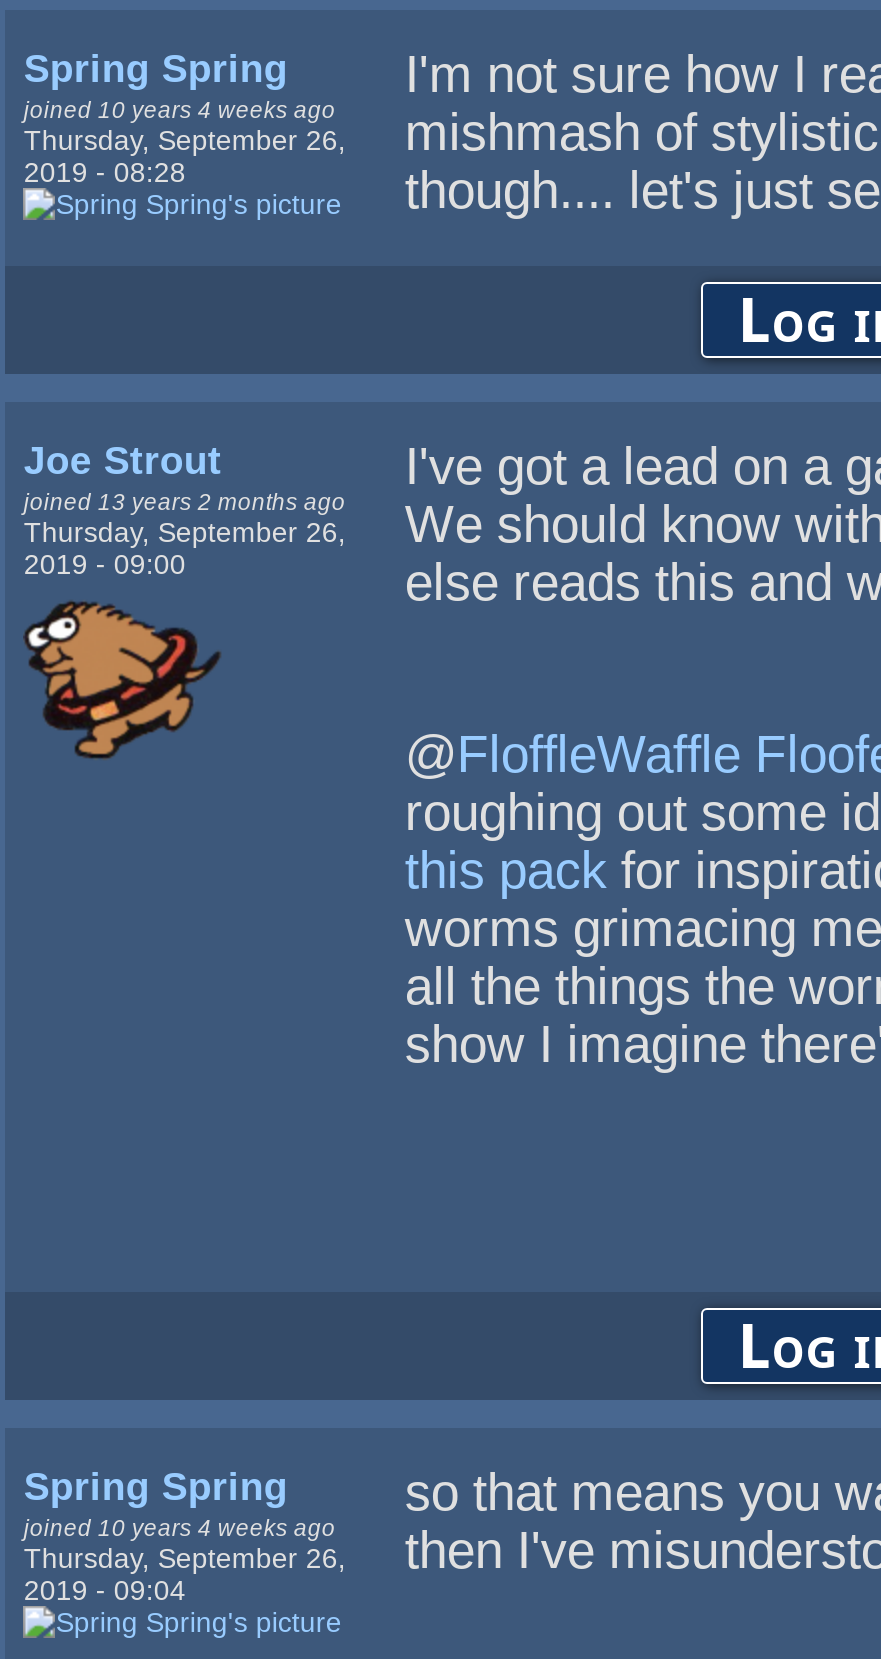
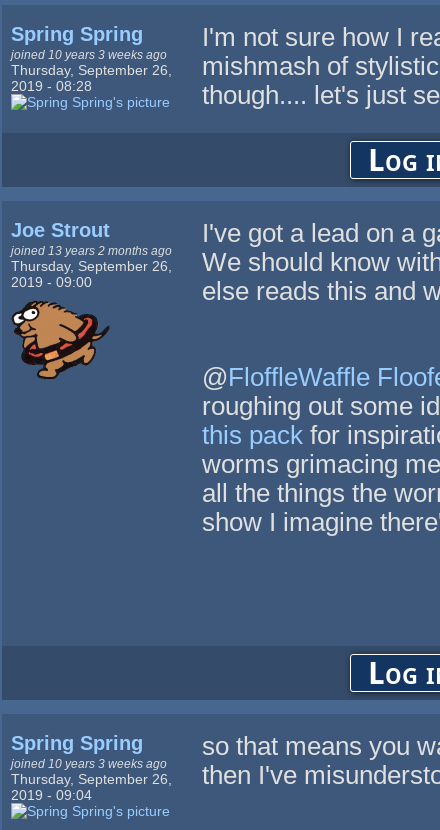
[24,95,336,121] joined 10 years 4 weeks ago -> [11,48,167,61] joined 10 years 3 weeks ago
[24,1514,336,1540] joined 10 years 4 weeks ago -> [11,757,167,770] joined 10 years 3 weeks ago

